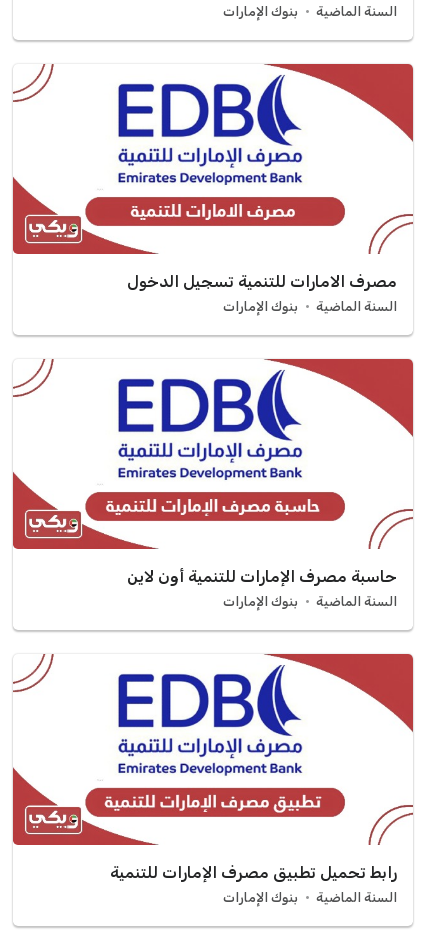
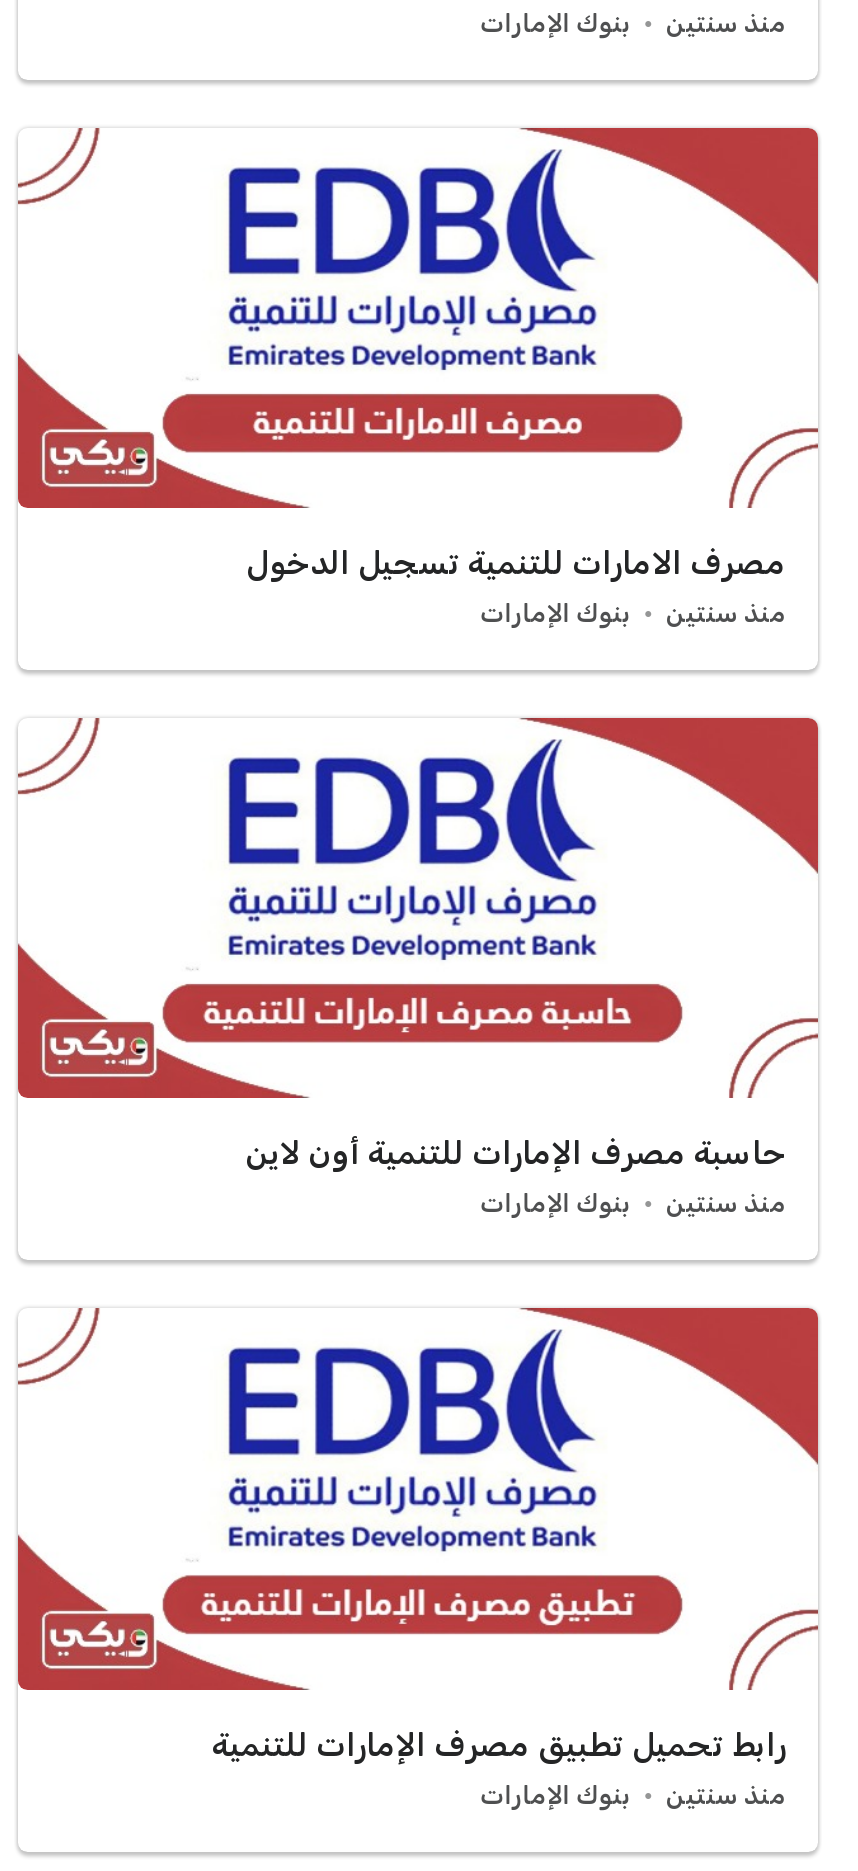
[316,4,397,19] السنة الماضية -> [666,7,786,37] منذ سنتين
[316,299,397,314] السنة الماضية -> [666,598,786,628] منذ سنتين
[316,594,397,609] السنة الماضية -> [666,1189,786,1219] منذ سنتين
[316,890,397,905] السنة الماضية -> [666,1780,786,1810] منذ سنتين

